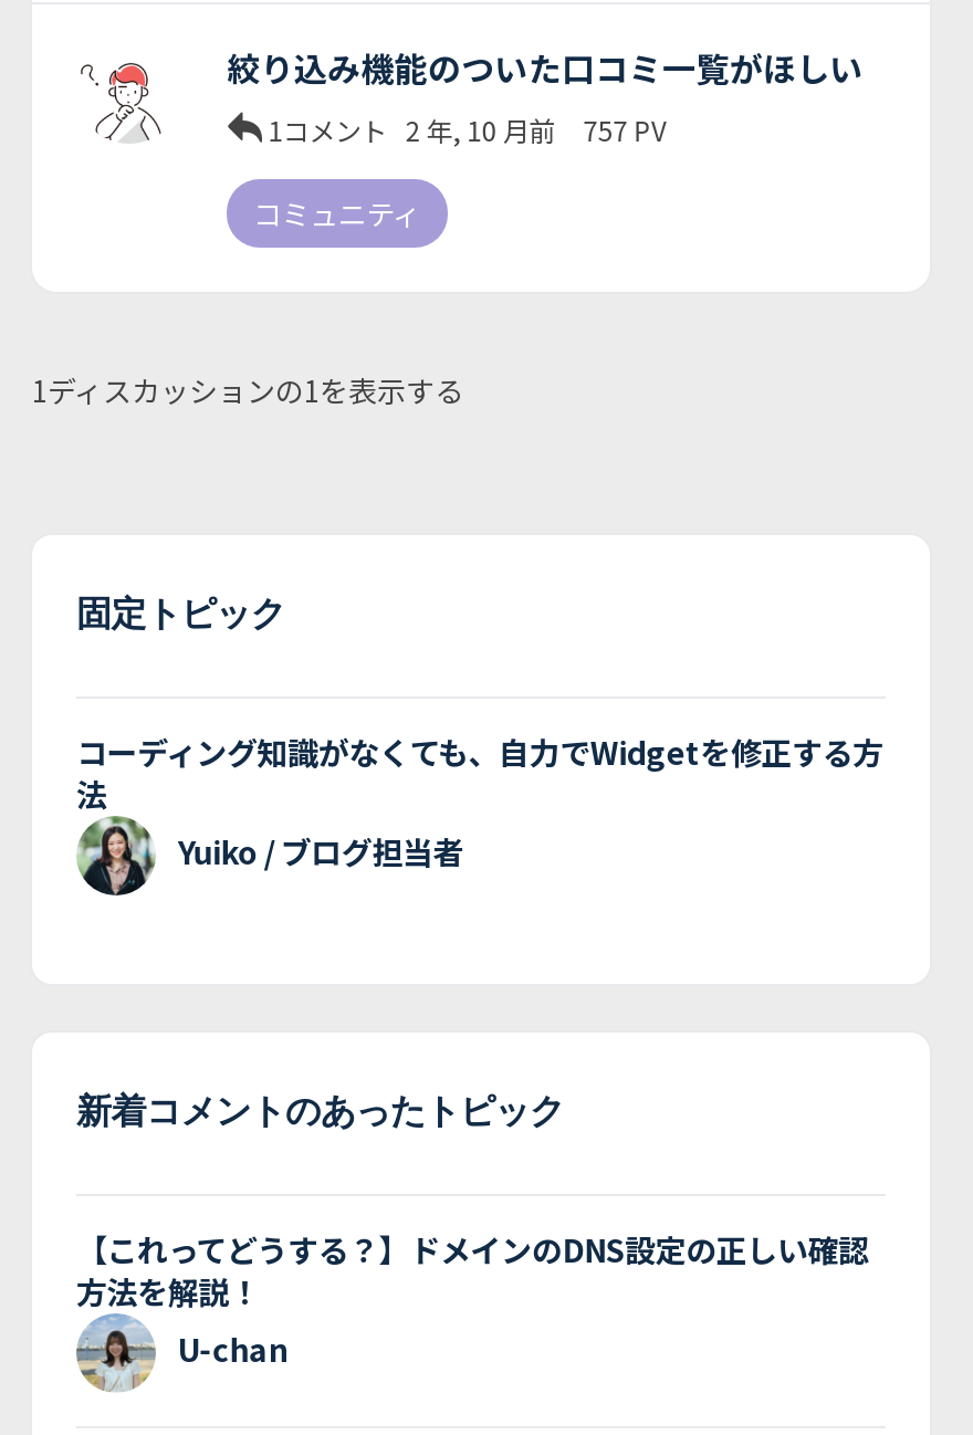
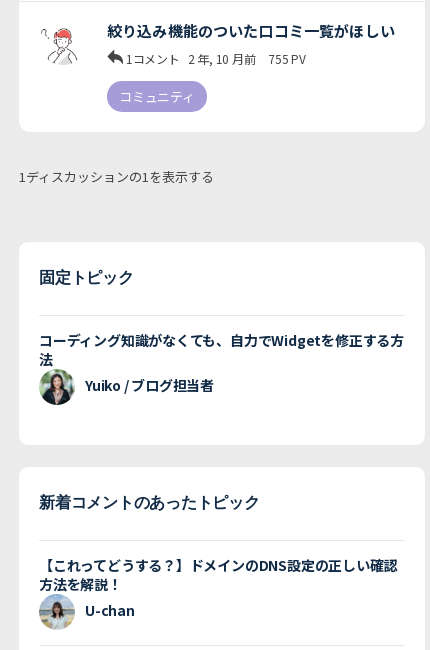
[268,111,666,148] 1コメント 2 年, 10 月前 757 PV -> [126,50,306,67] 1コメント 2 年, 10 月前 755 PV

